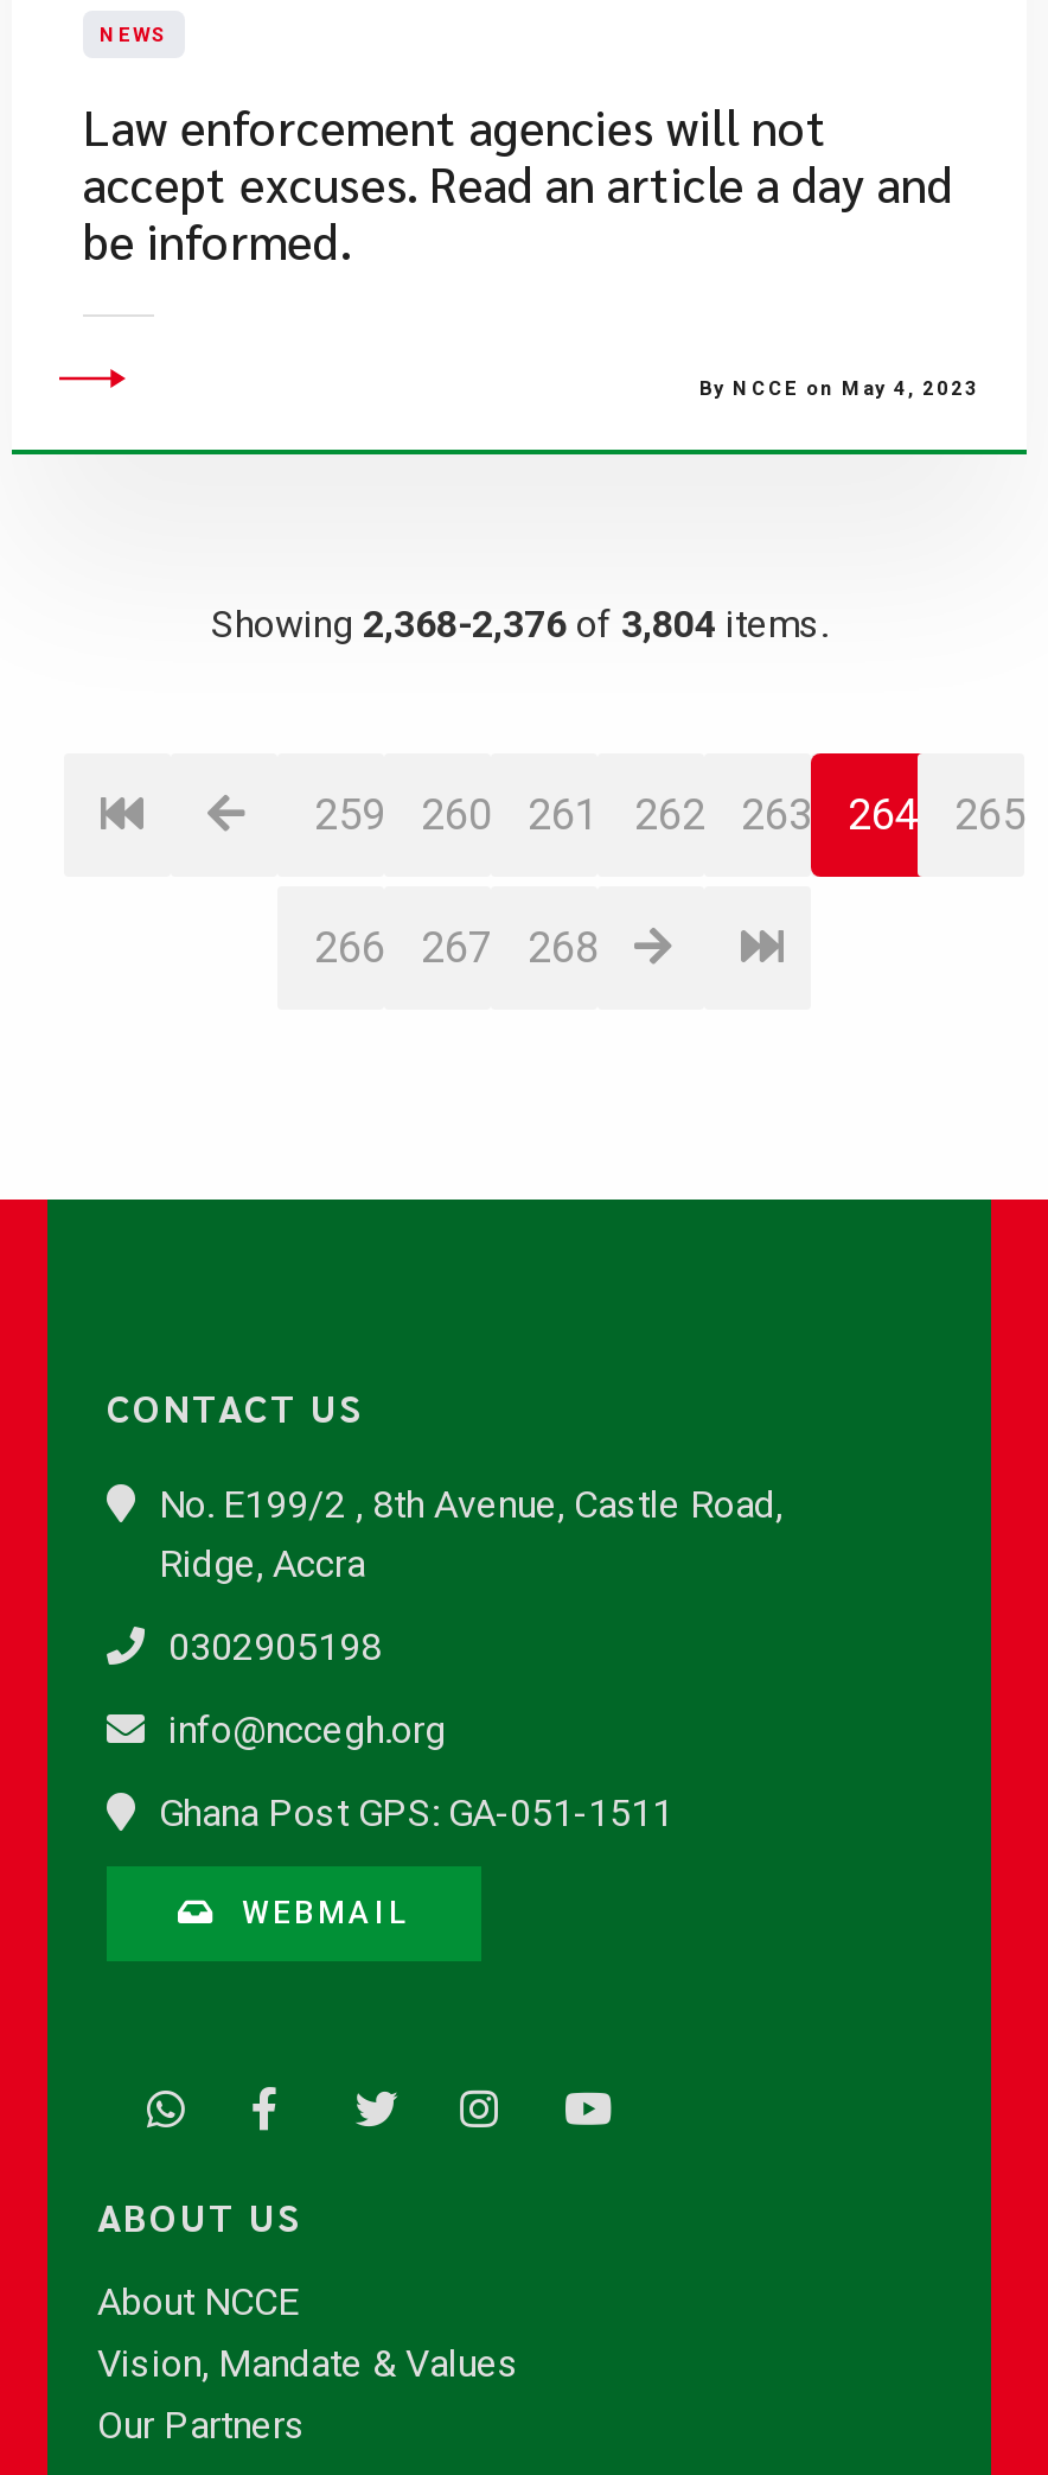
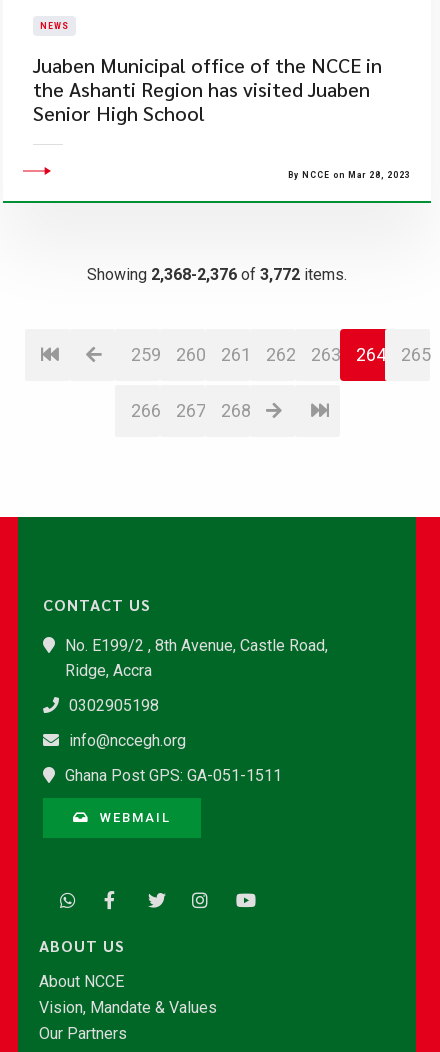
[83,96,953,272] Law enforcement agencies will not | accept excuses. Read an article a day and | be informed. -> [33,52,382,126] Juaben Municipal office of the NCCE in | the Ashanti Region has visited Juaben | Senior High School
[699,376,979,400] By NCCE on May 4, 2023 -> [288,170,411,180] By NCCE on Mar 28, 2023
[211,602,827,647] Showing 2,368-2,376 of 3,804 items. -> [87,265,347,284] Showing 2,368-2,376 of 3,772 items.

